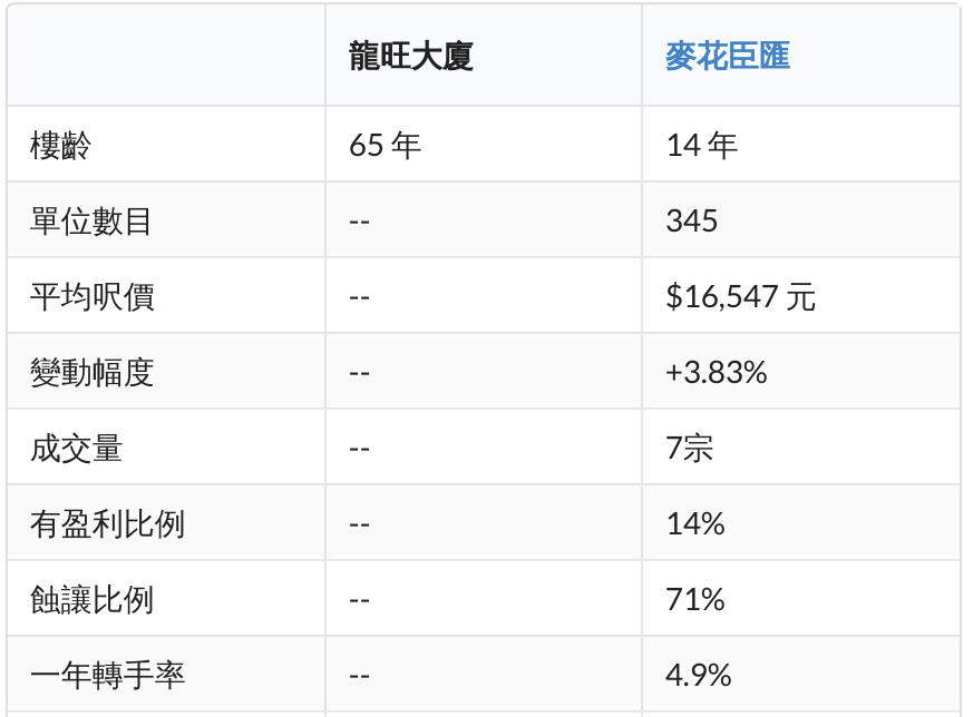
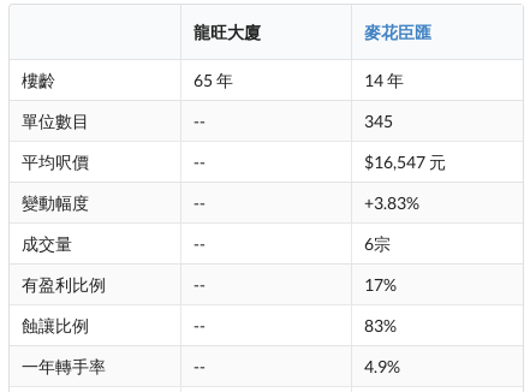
[665,428,714,465] 7宗 -> [364,233,390,254] 6宗
[665,503,725,541] 14% -> [364,274,396,295] 17%
[665,579,725,617] 71% -> [364,315,396,335] 83%

